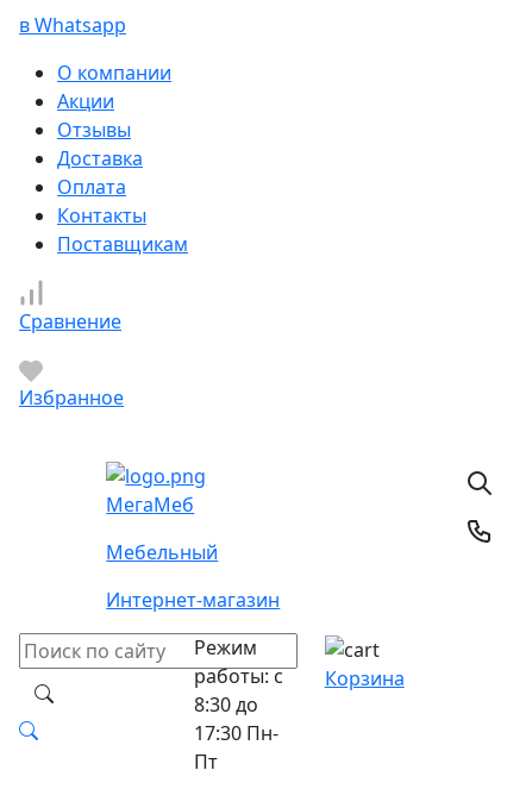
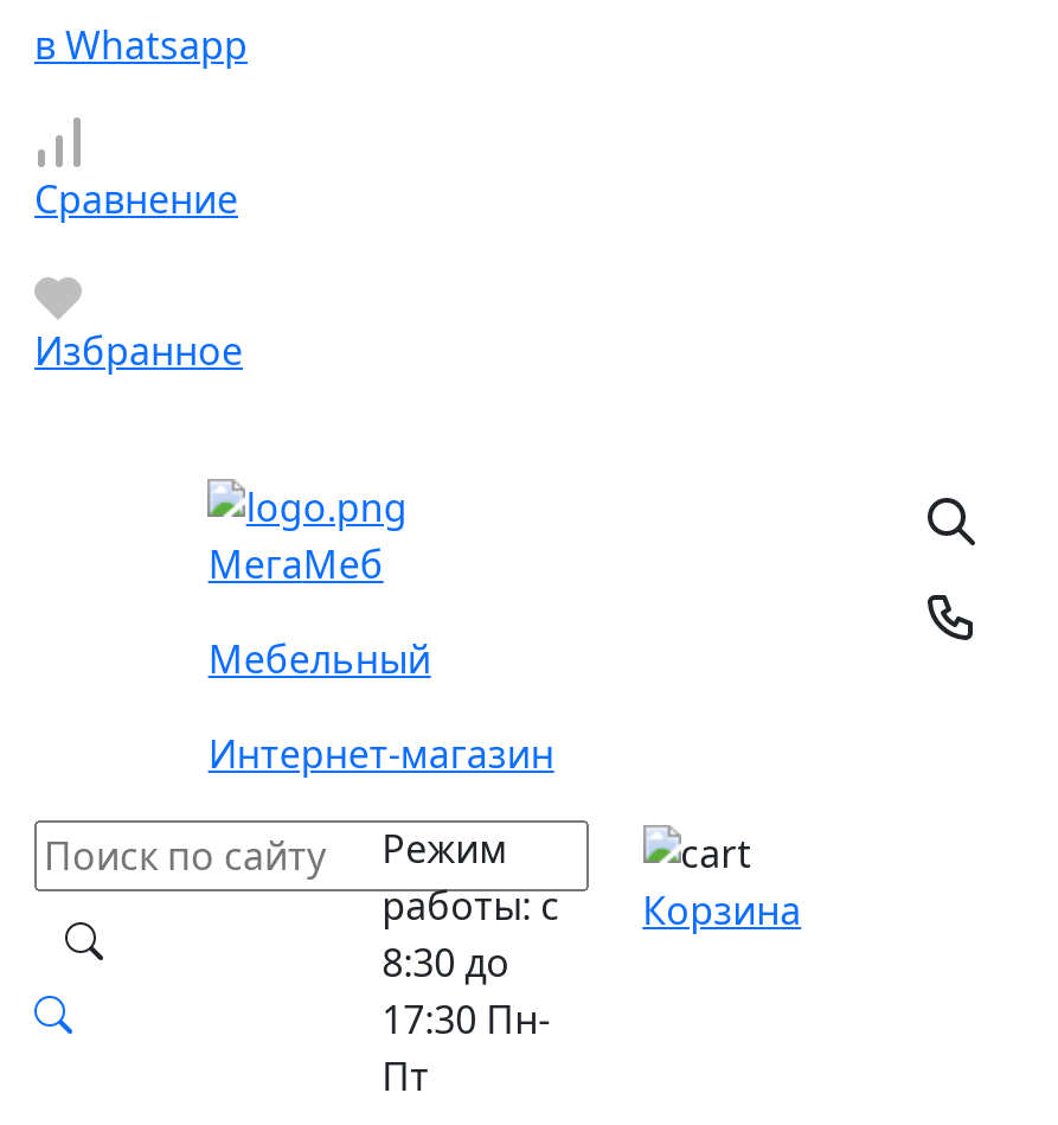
[57,59,188,257] О компании | Акции | Отзывы | Доставка | Оплата | Контакты | Поставщикам -> none

